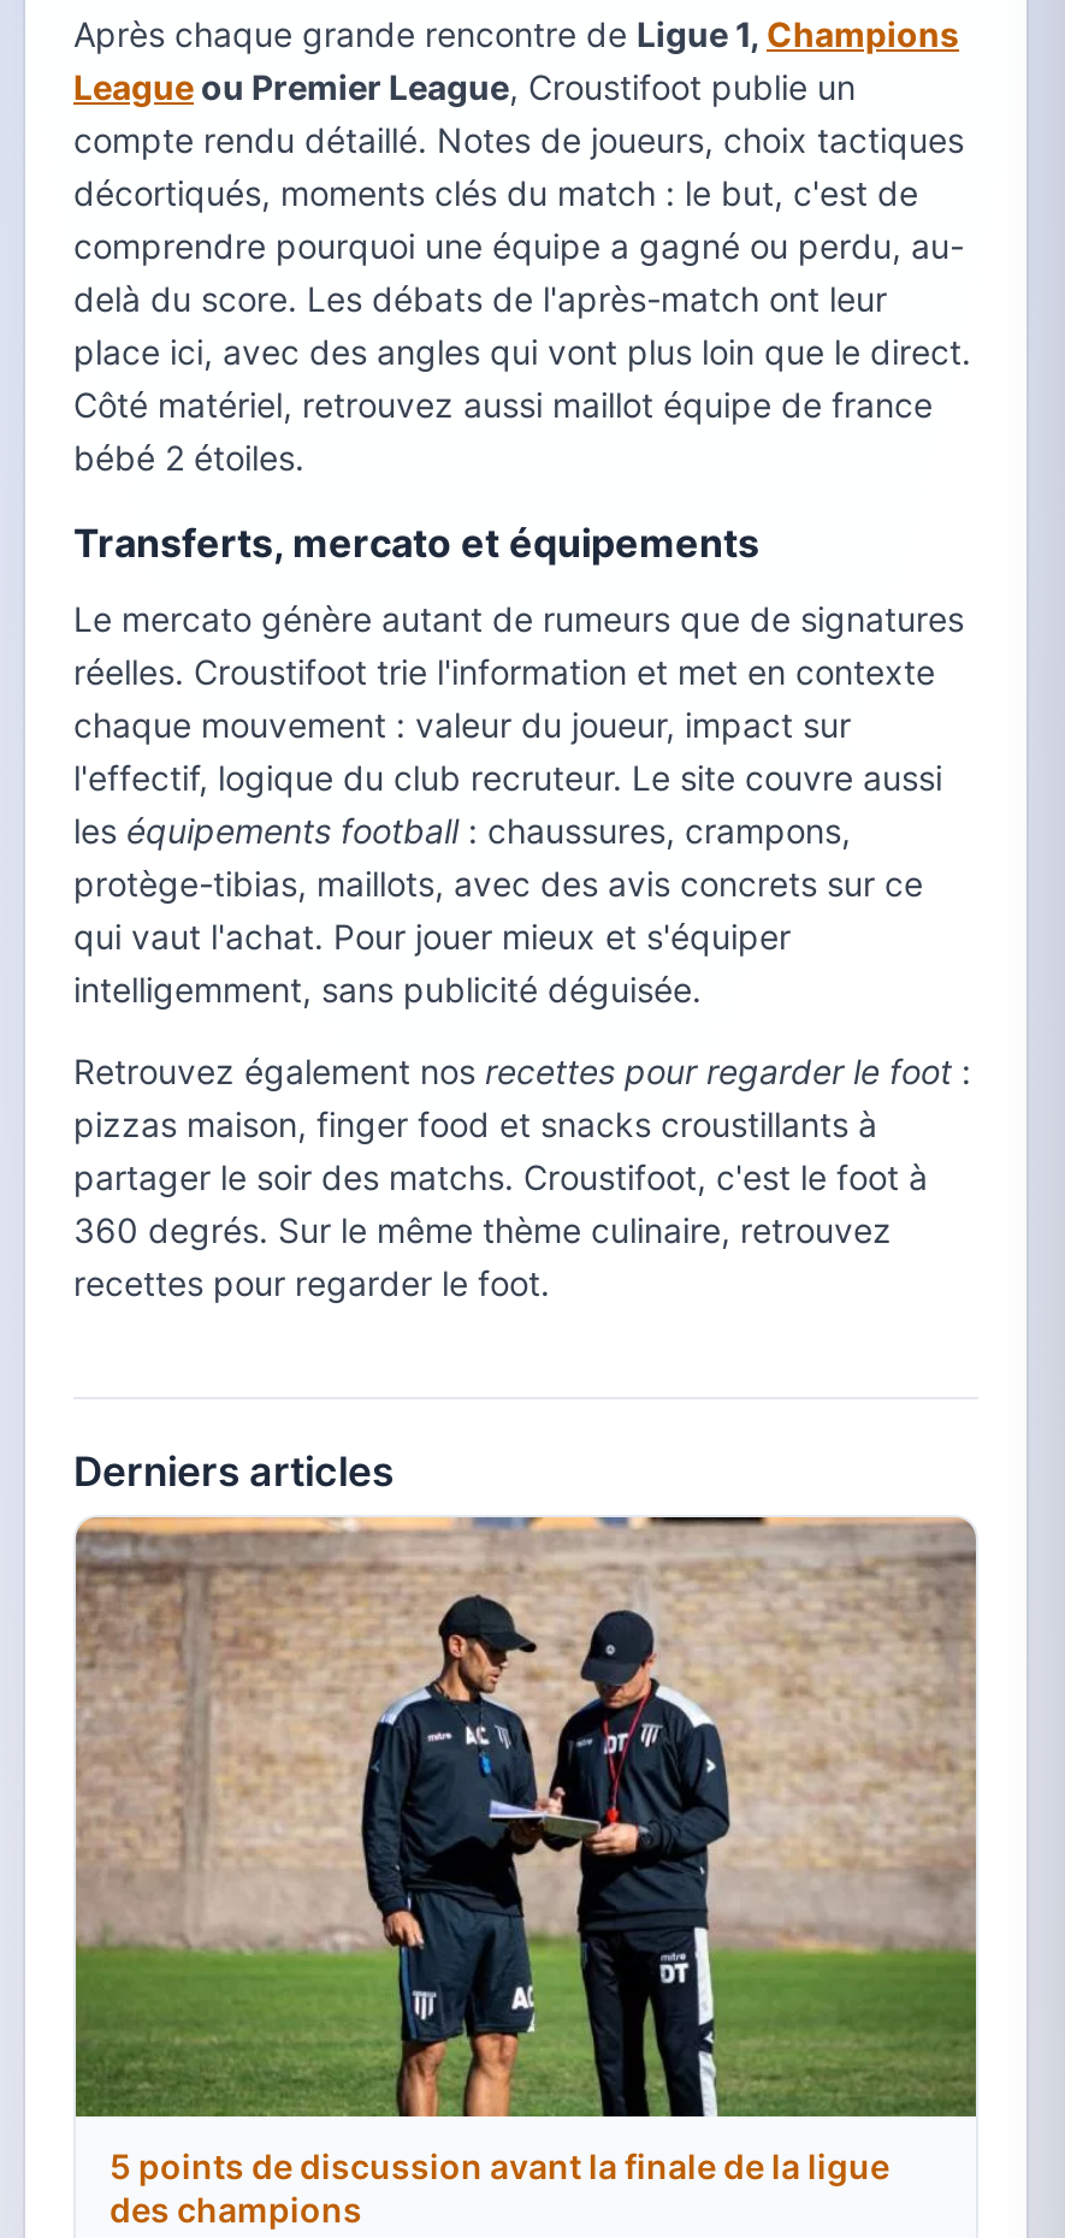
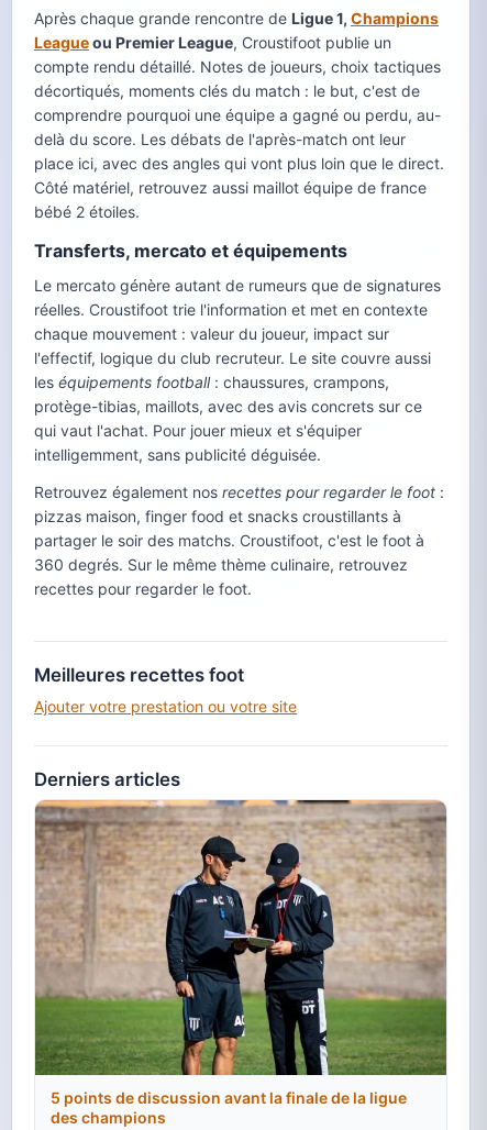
none -> [34,664,297,716] Meilleures recettes foot | Ajouter votre prestation ou votre site

